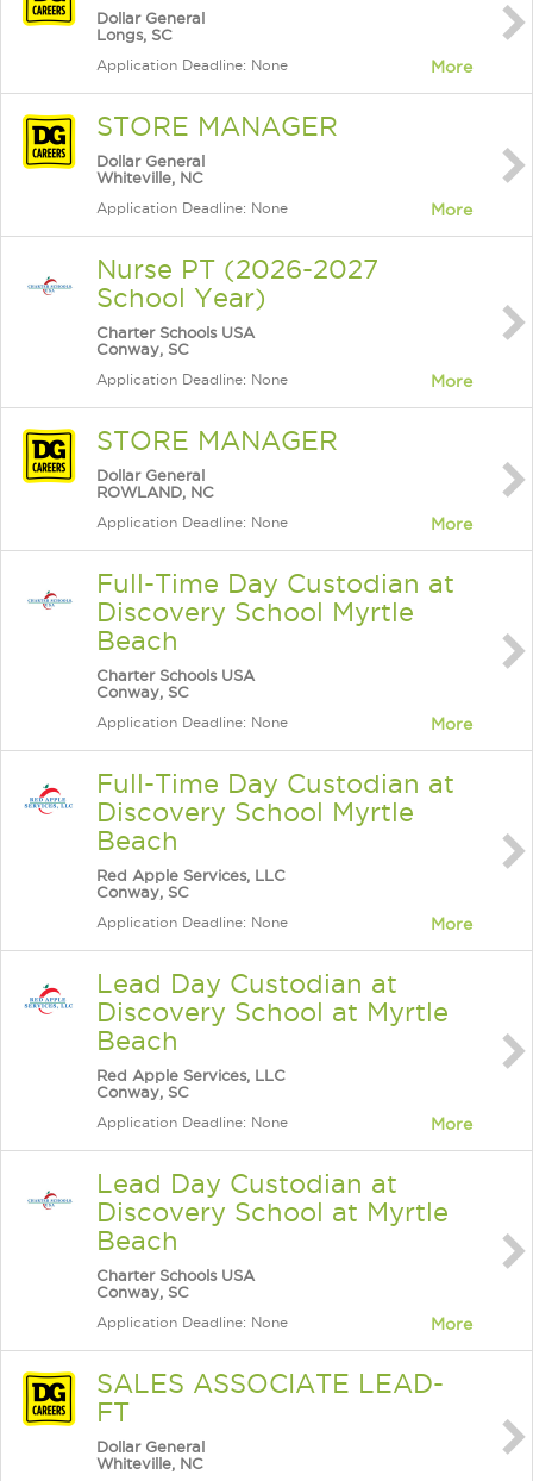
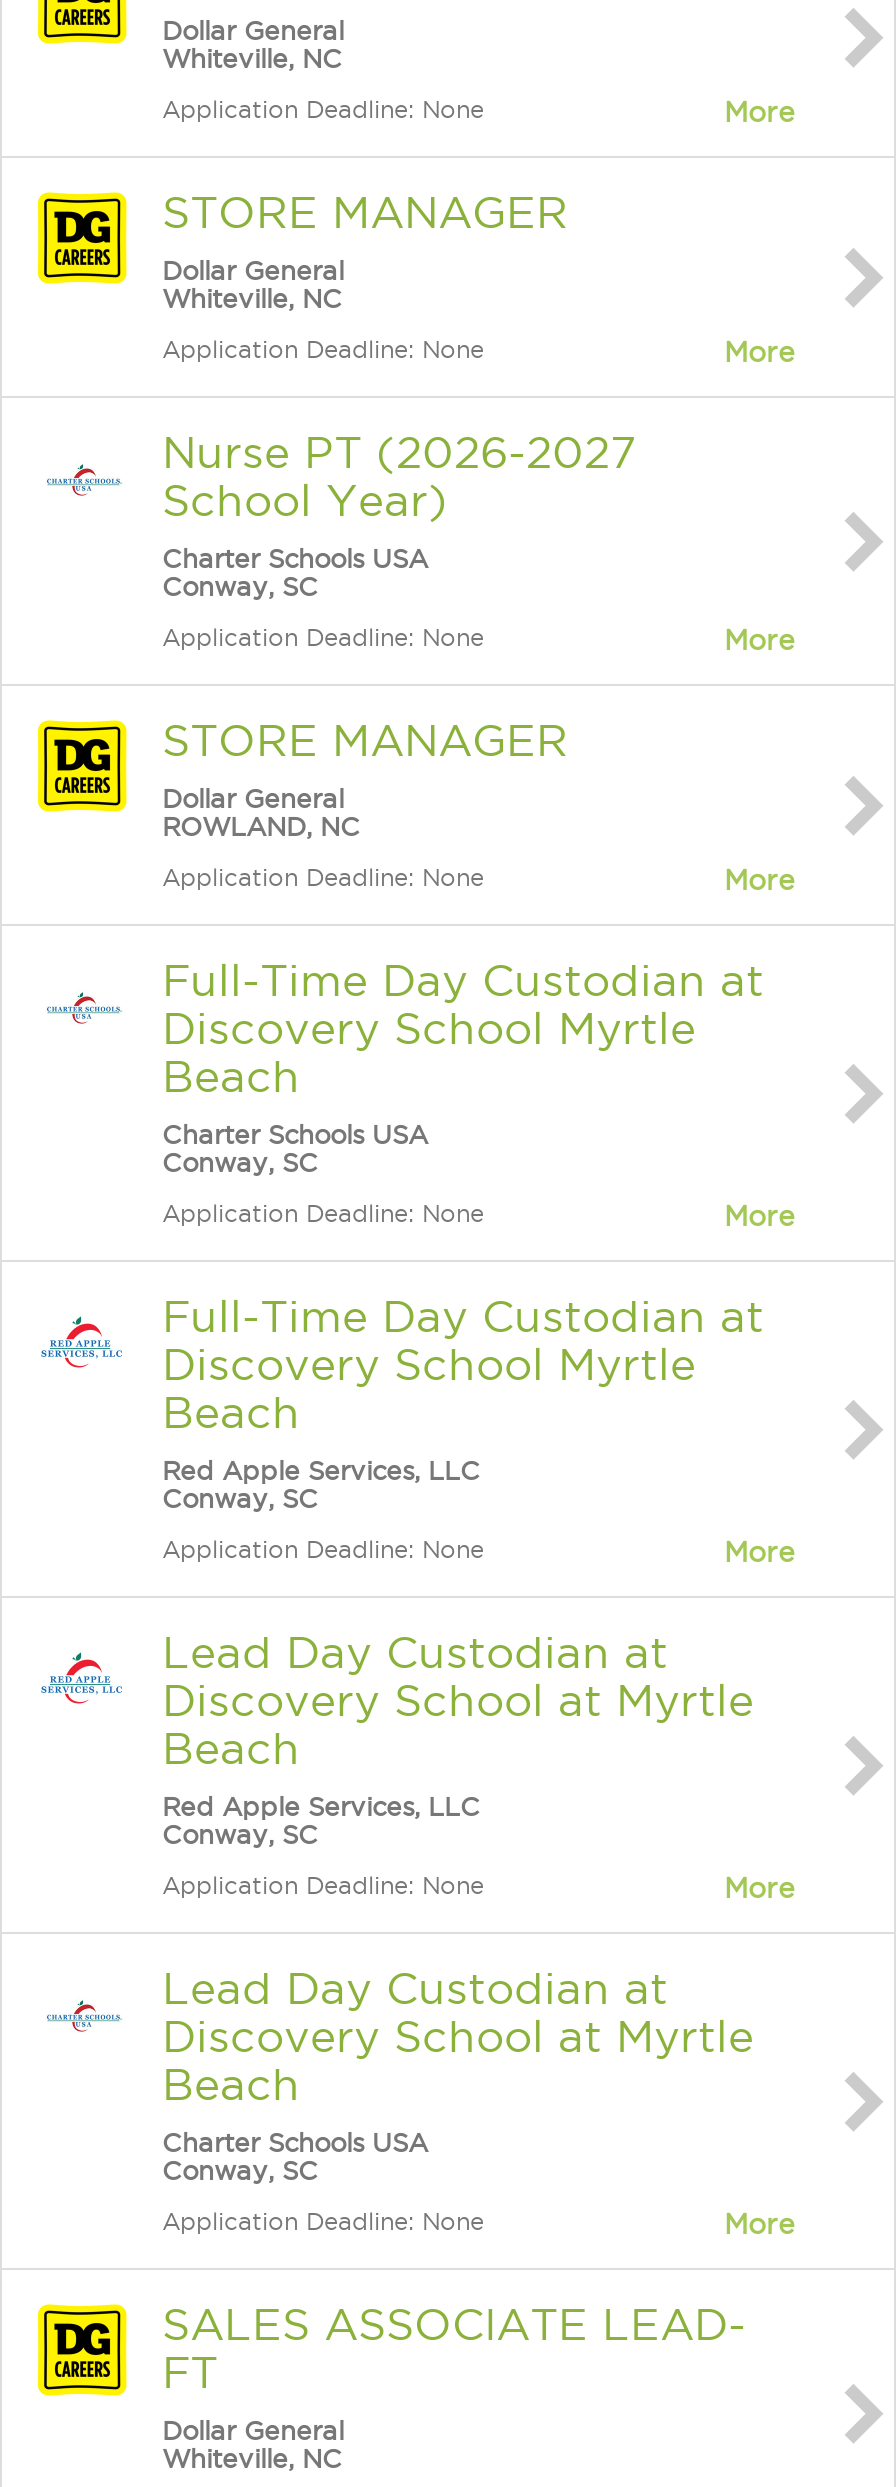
[96,26,173,43] Longs, SC -> [162,44,342,72] Whiteville, NC

